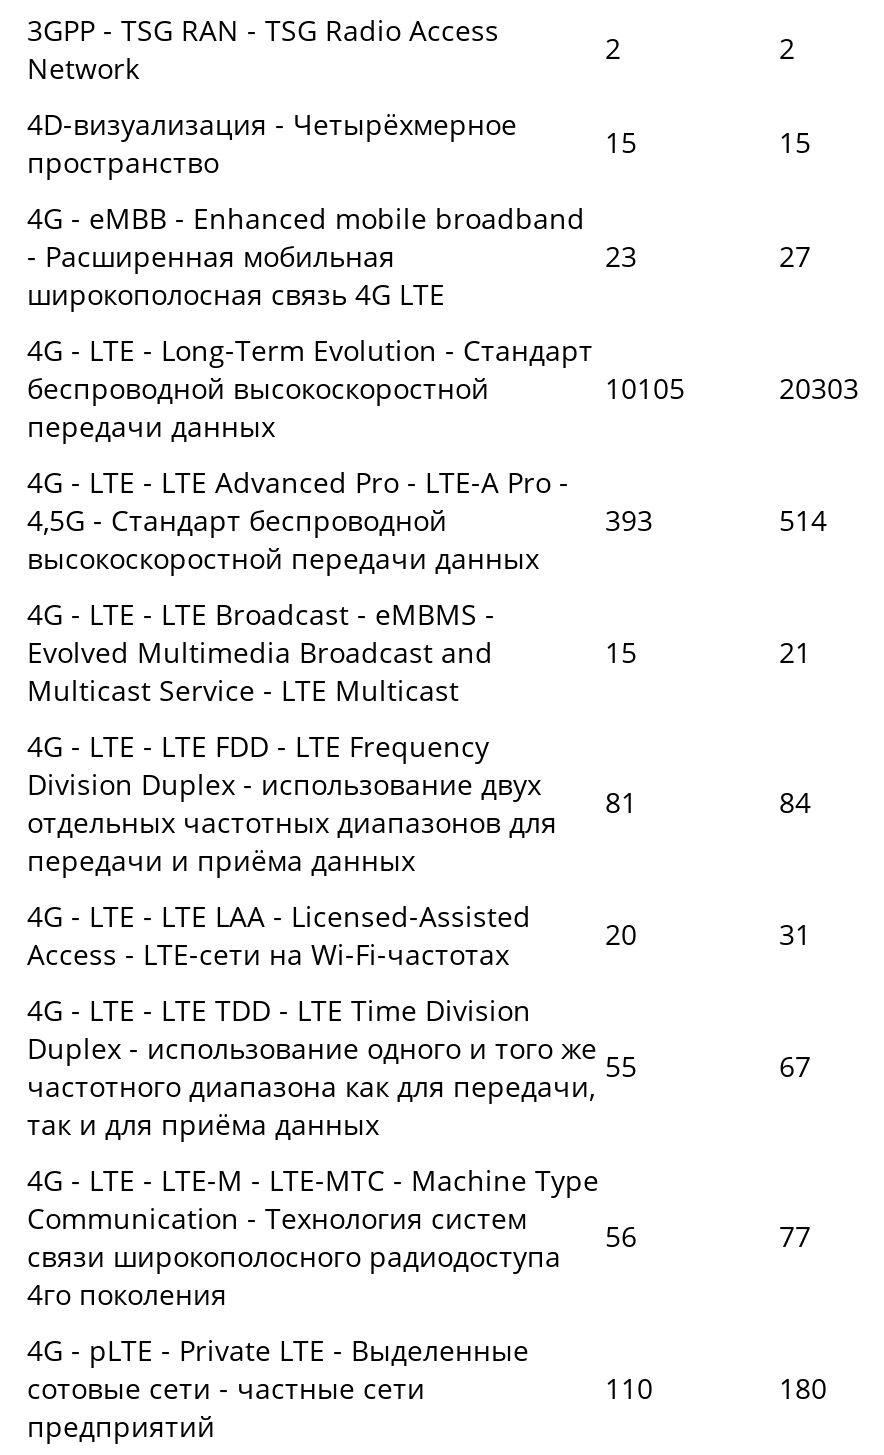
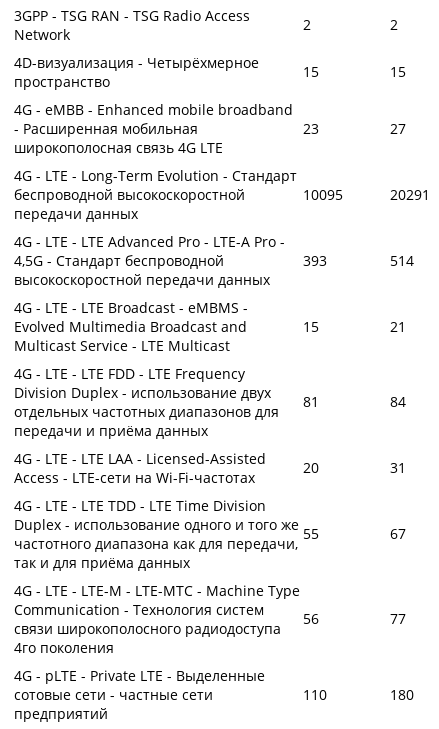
[605,368,685,406] 10105 -> [303,184,343,203] 10095
[779,368,859,406] 20303 -> [390,184,430,203] 20291

